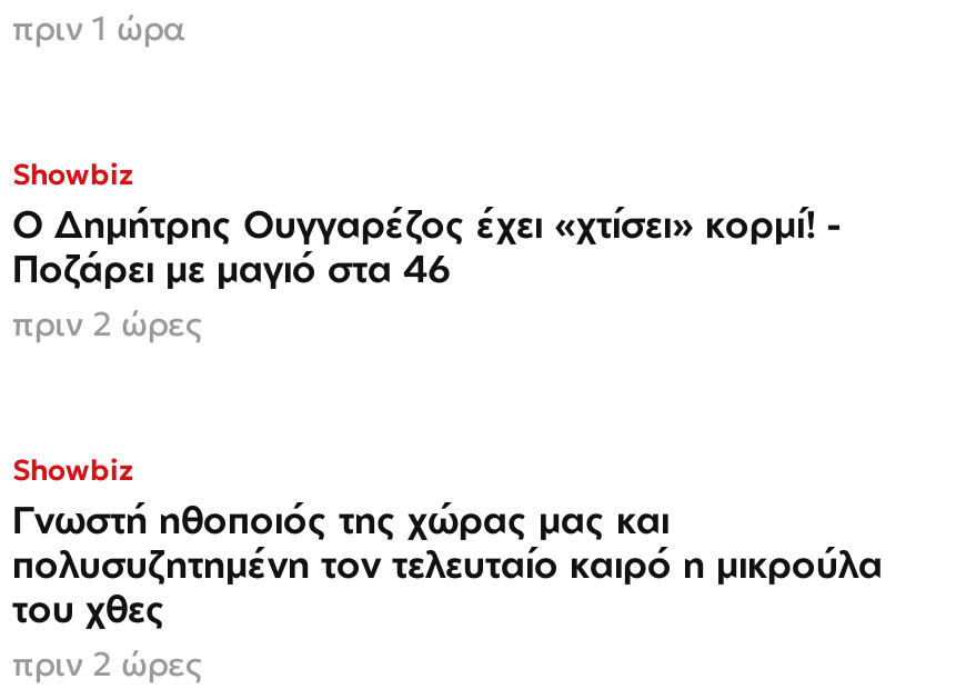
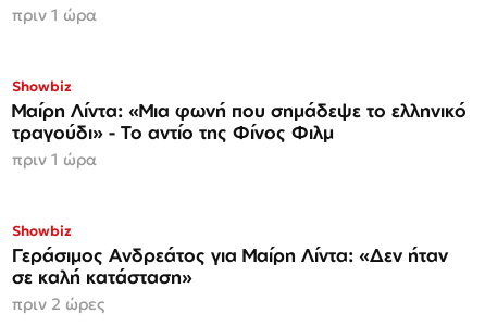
[12,201,841,346] Ο Δημήτρης Ουγγαρέζος έχει «χτίσει» κορμί! - | Ποζάρει με μαγιό στα 46 | πριν 2 ώρες -> [12,98,467,169] Μαίρη Λίντα: «Μια φωνή που σημάδεψε το ελληνικό | τραγούδι» - Το αντίο της Φίνος Φιλμ | πριν 1 ώρα
[12,497,883,633] Γνωστή ηθοποιός της χώρας μας και | πολυσυζητημένη τον τελευταίο καιρό η μικρούλα | του χθες -> [12,243,448,288] Γεράσιμος Ανδρεάτος για Μαίρη Λίντα: «Δεν ήταν | σε καλή κατάσταση»

